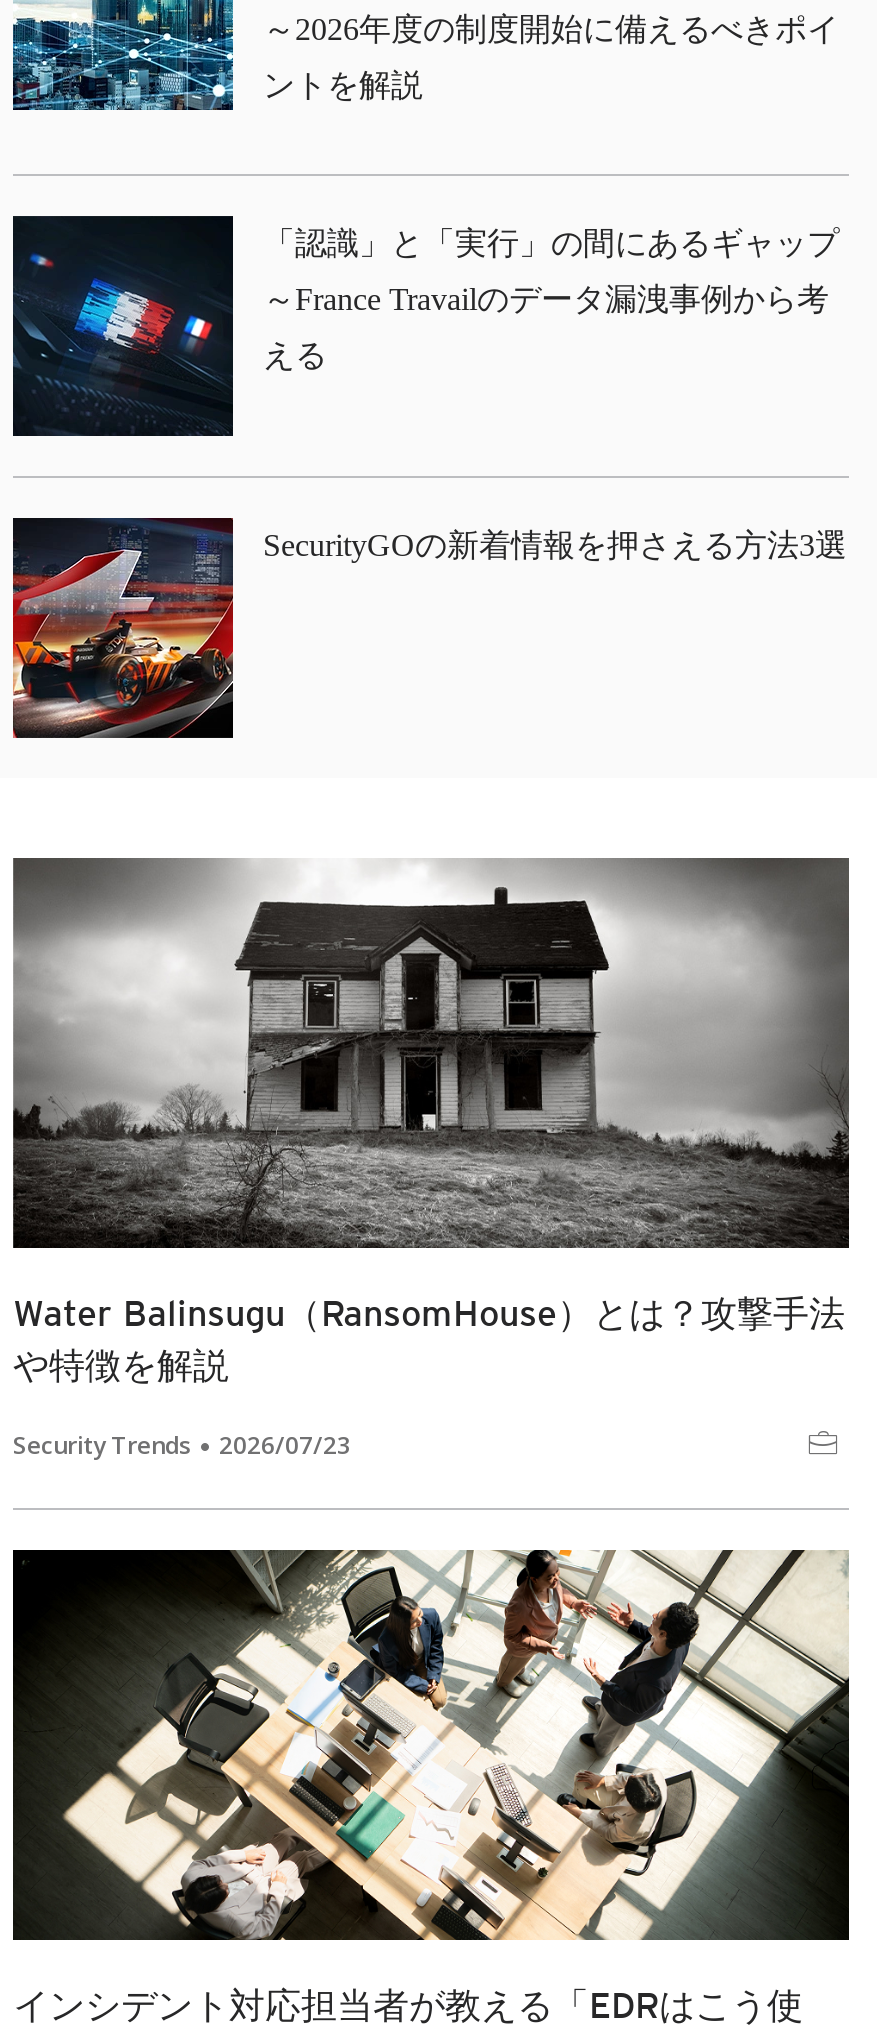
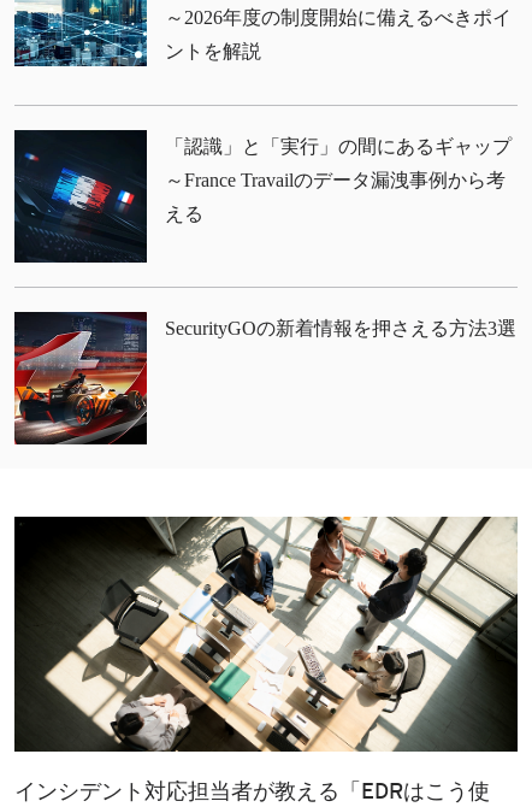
[11,856,851,1463] [image] | Water Balinsugu（RansomHouse）とは？攻撃手法 | や特徴を解説 | Security Trends | 2026/07/23 -> none

